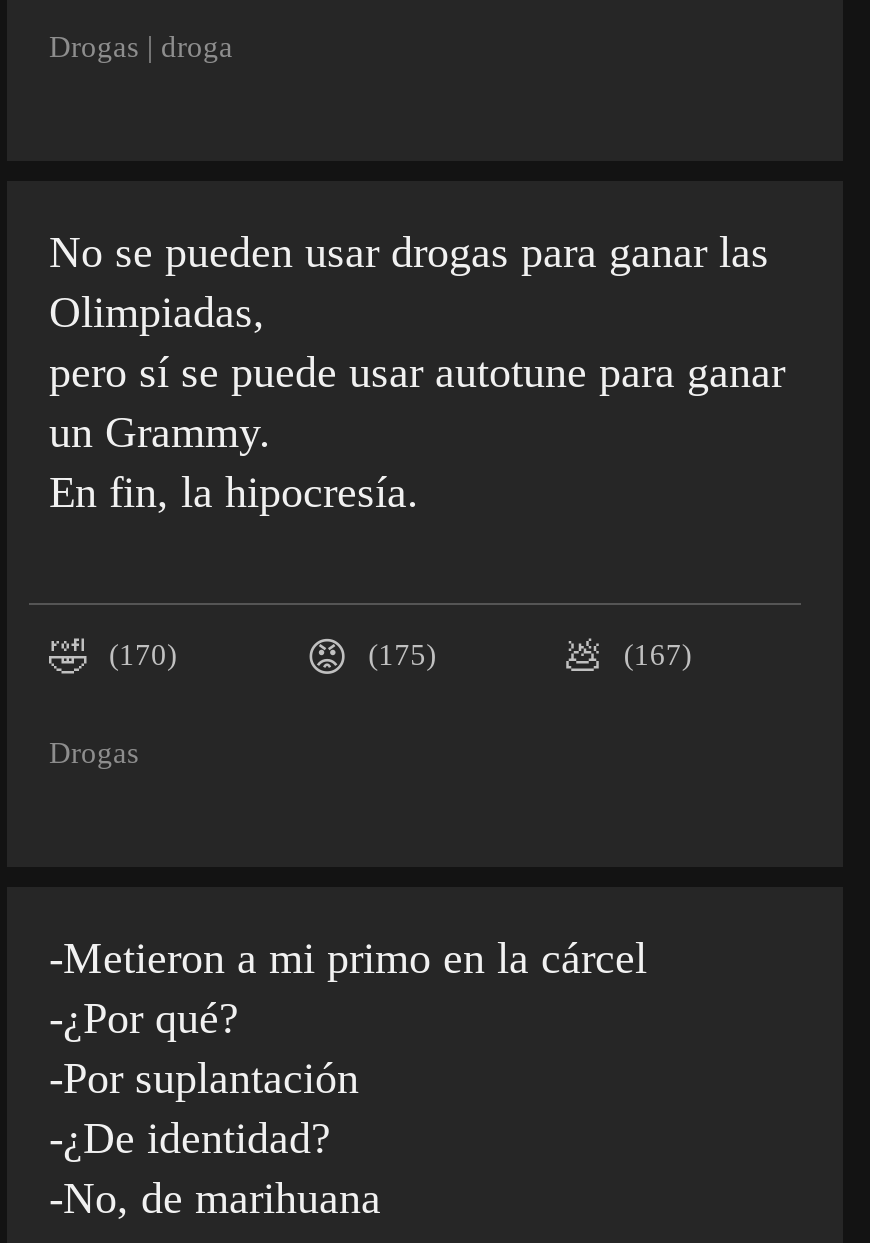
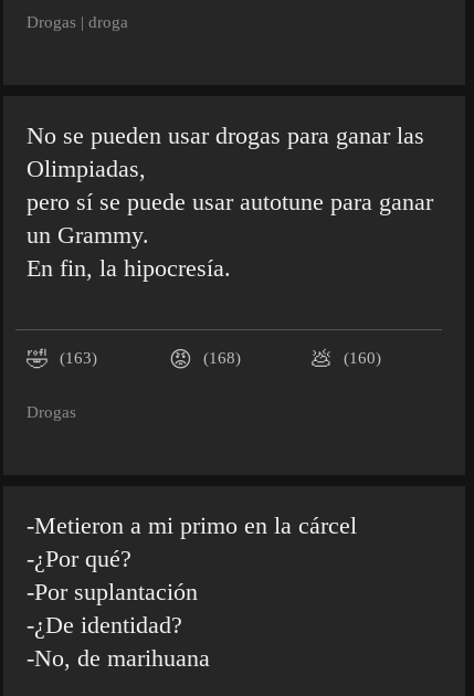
[109,639,177,671] (170) -> [60,349,97,367] (163)
[368,639,436,671] (175) -> [203,349,241,367] (168)
[624,639,692,671] (167) -> [344,349,382,367] (160)

